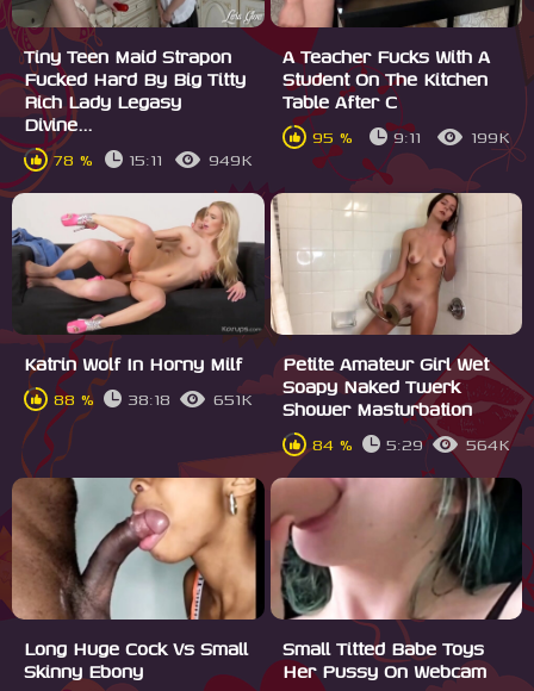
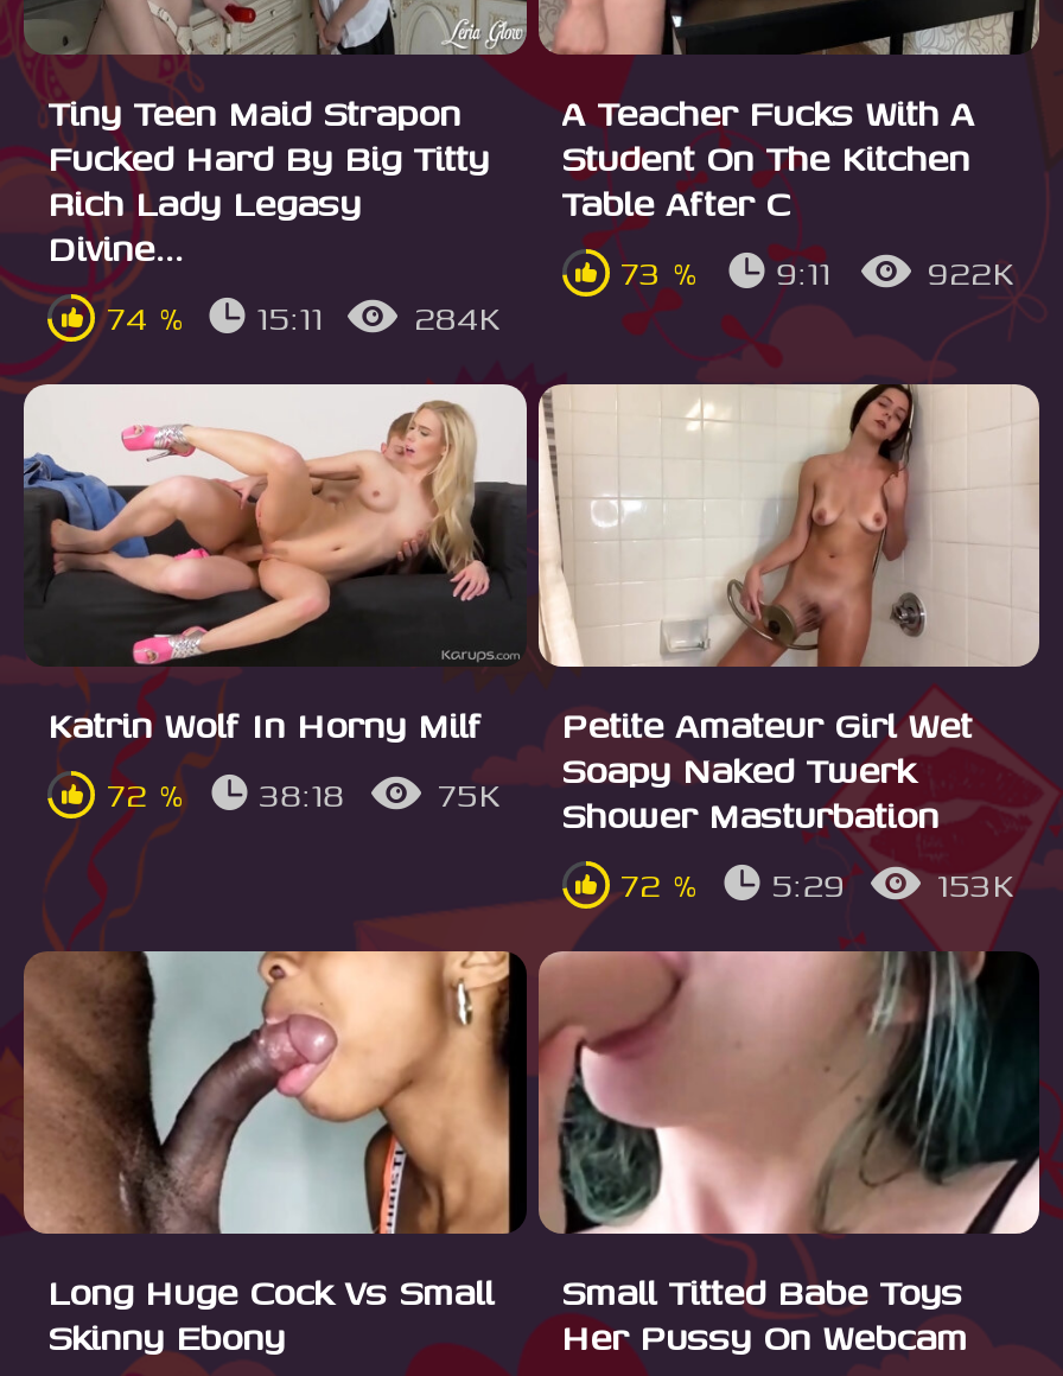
[312,123,352,148] 95 % -> [620,246,699,296] 73 %
[471,123,510,148] 199K -> [928,246,1016,296] 922K
[54,146,93,171] 78 % -> [107,291,185,341] 74 %
[208,146,252,171] 949K -> [414,291,502,341] 284K
[54,385,94,410] 88 % -> [107,767,185,817] 72 %
[213,385,252,410] 651K -> [438,767,502,817] 75K
[312,431,352,456] 84 % -> [620,858,699,907] 72 %
[466,431,510,456] 564K -> [937,858,1016,907] 153K

